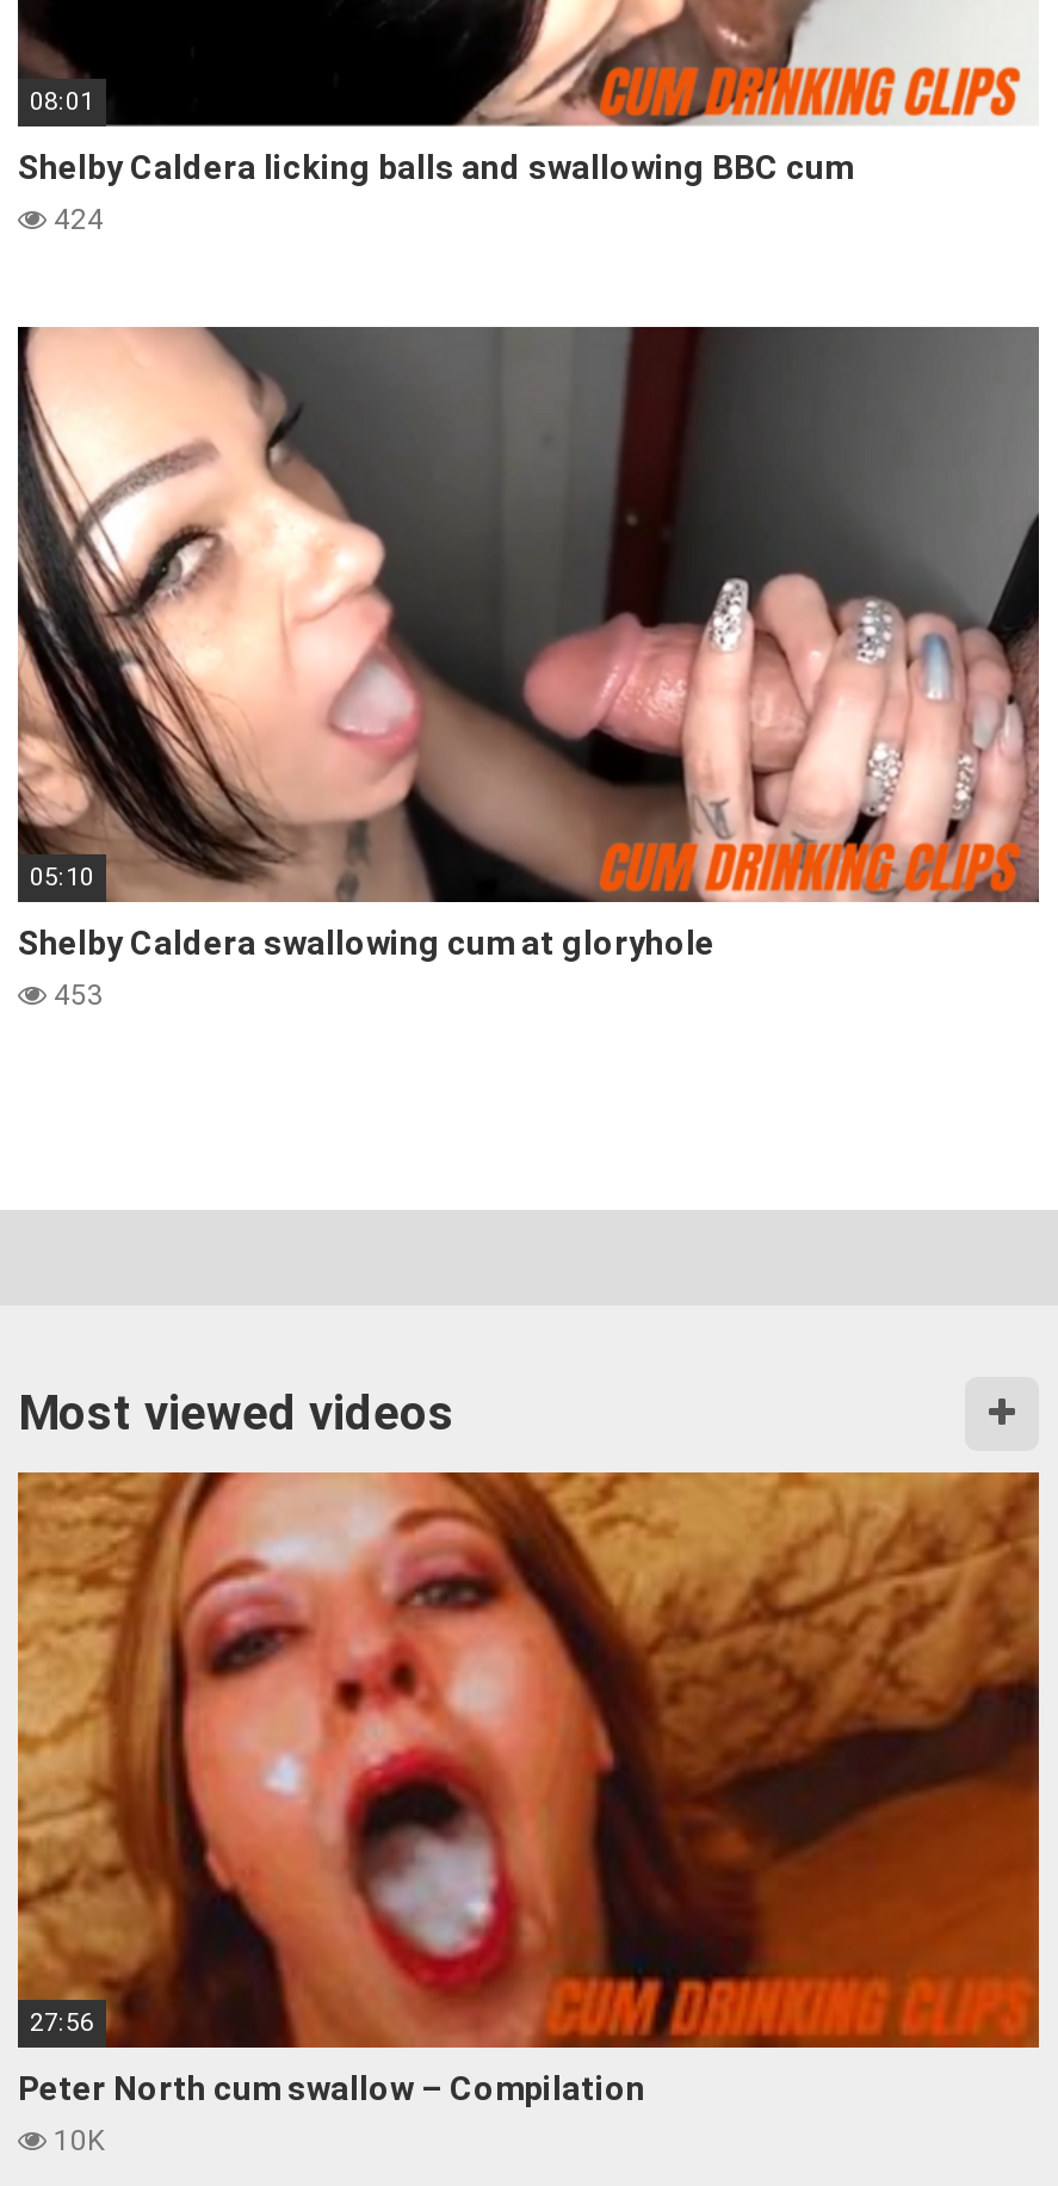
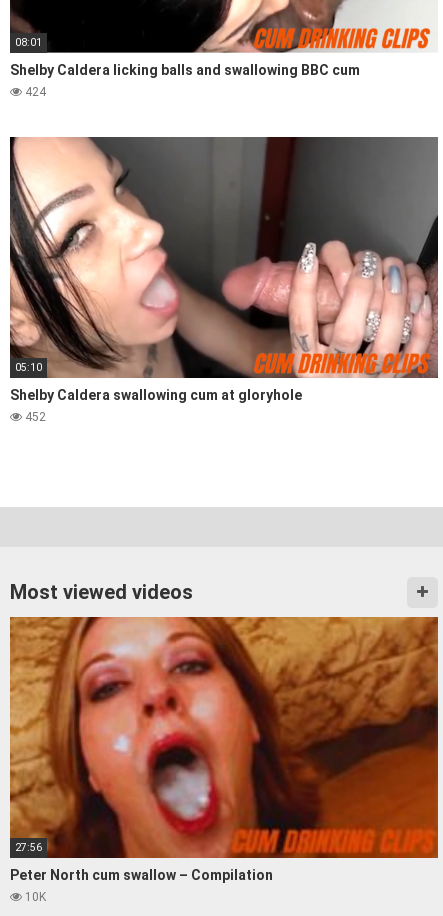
[47,978,104,1012] 453 -> [22,410,46,424] 452

